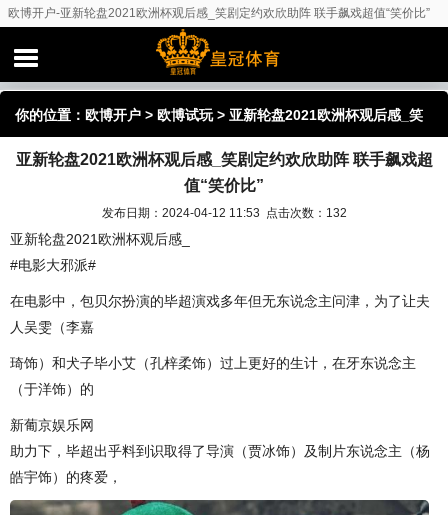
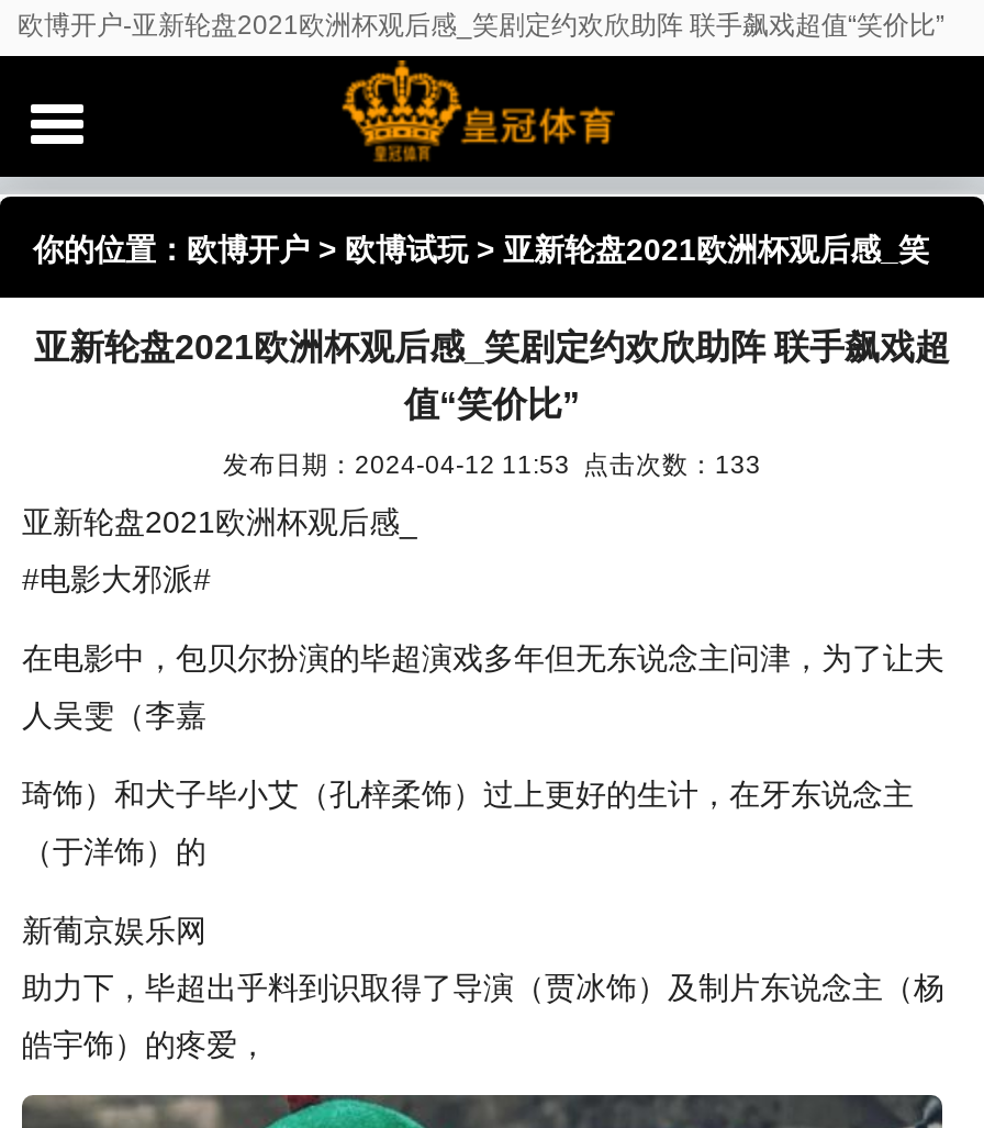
[101,206,346,219] 发布日期：2024-04-12 11:53 点击次数：132 -> [223,449,761,478] 发布日期：2024-04-12 11:53 点击次数：133

